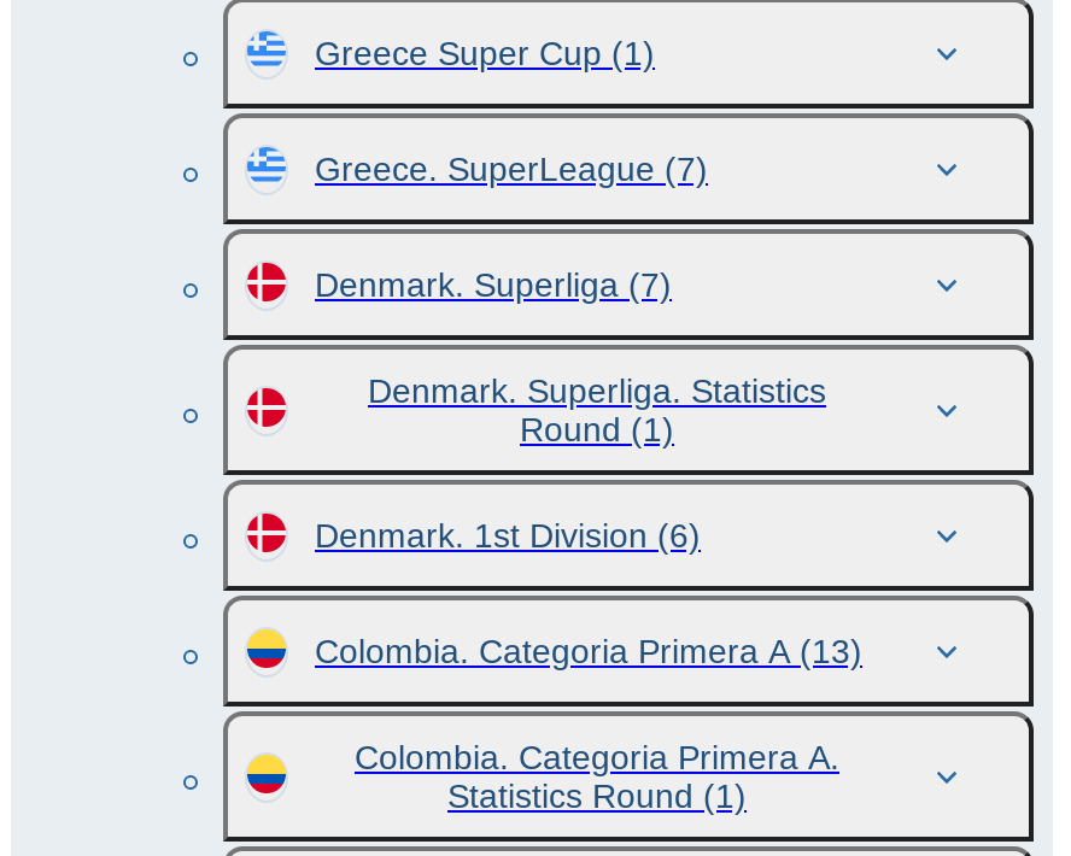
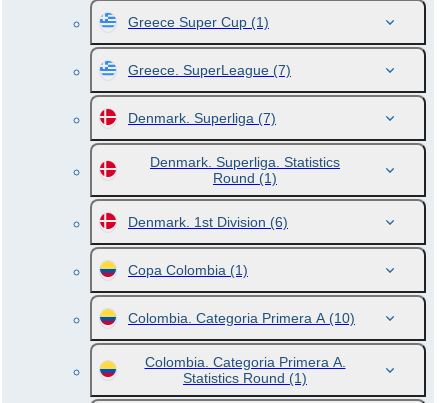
[315,632,862,670] Colombia. Categoria Primera A (13) -> [128,262,355,326] Copa Colombia (1) | Colombia. Categoria Primera A (10)

